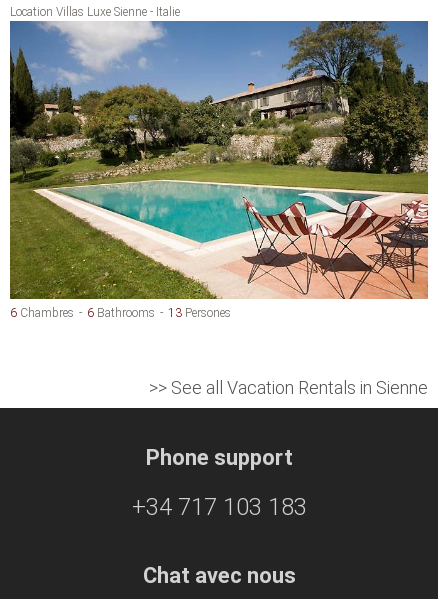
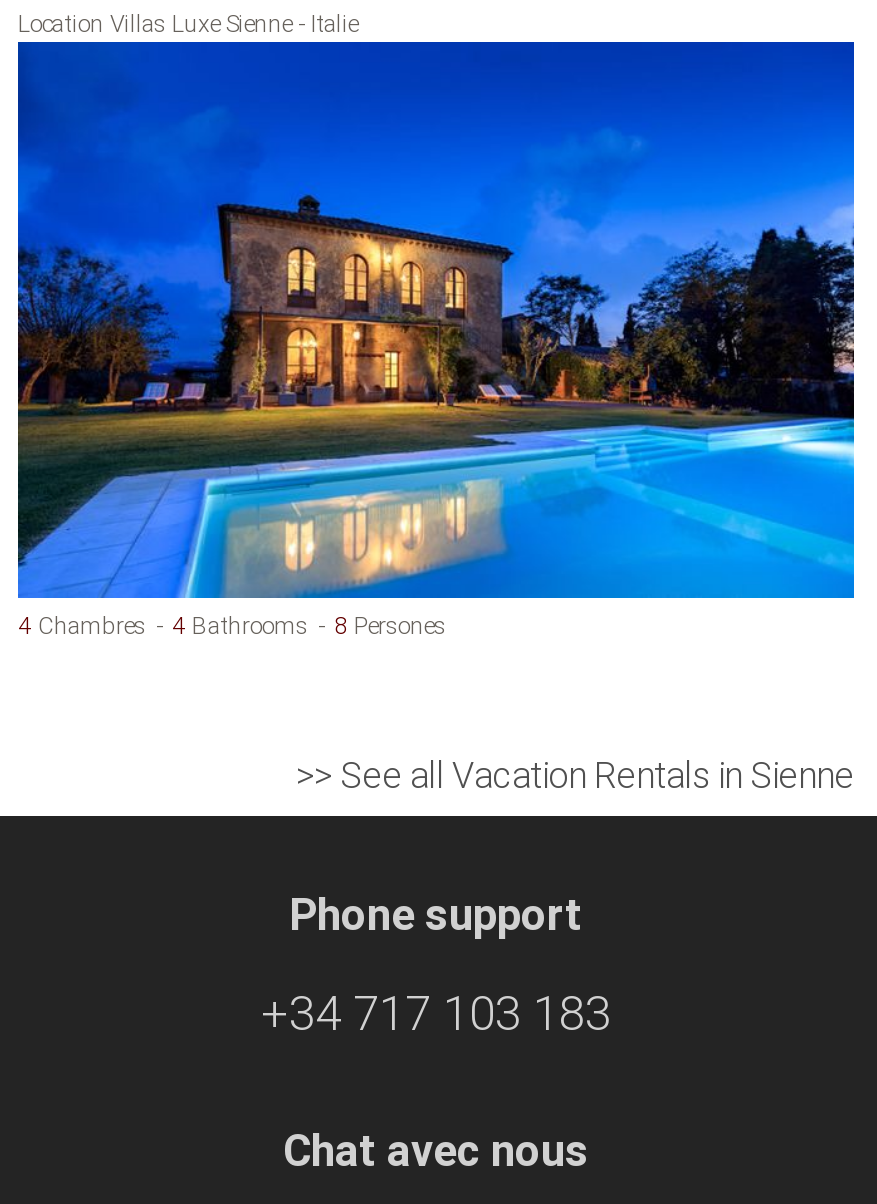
[9,20,429,320] [image] | 6 Chambres -> [16,40,856,641] [image] | 4 Chambres
[87,306,155,320] 6 Bathrooms -> [172,613,308,641] 4 Bathrooms
[168,306,231,320] 13 Persones -> [334,613,446,641] 8 Persones

